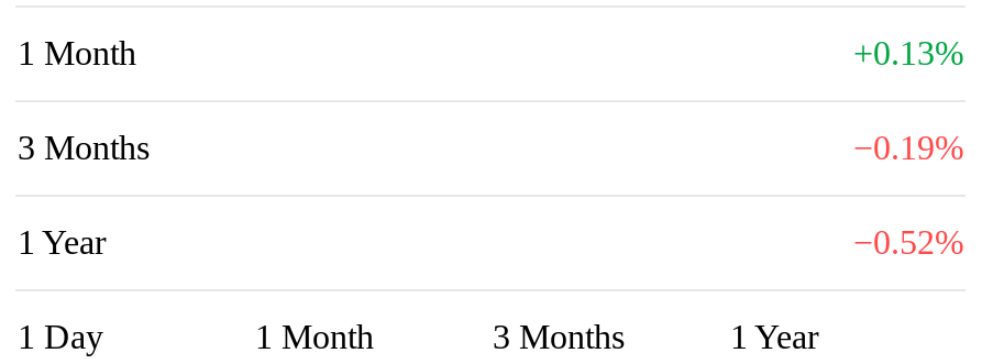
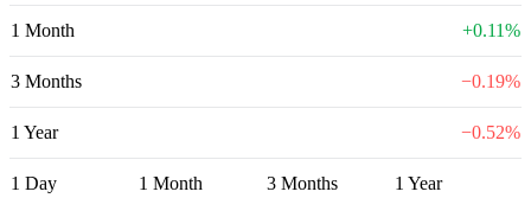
[853,35,963,72] +0.13% -> [462,20,520,41] +0.11%

